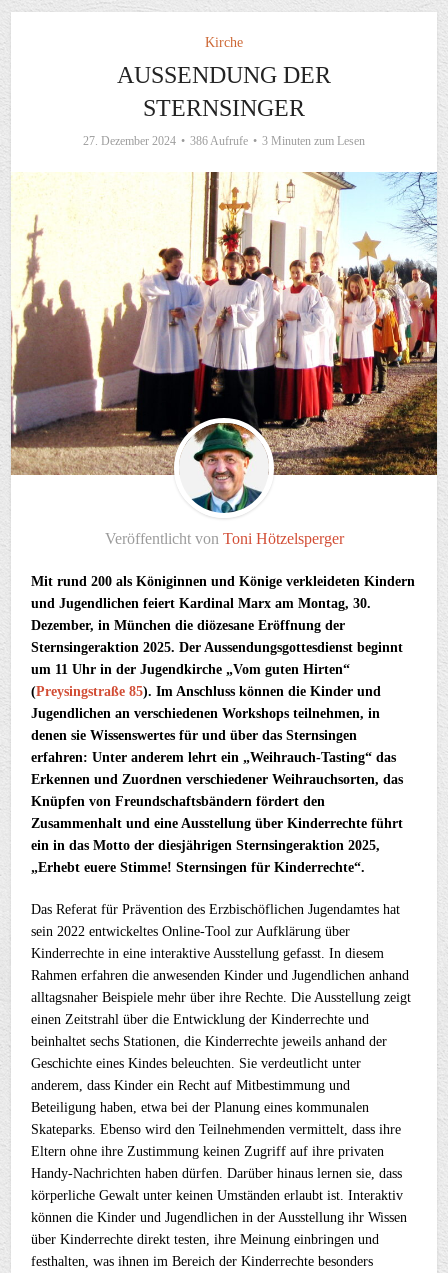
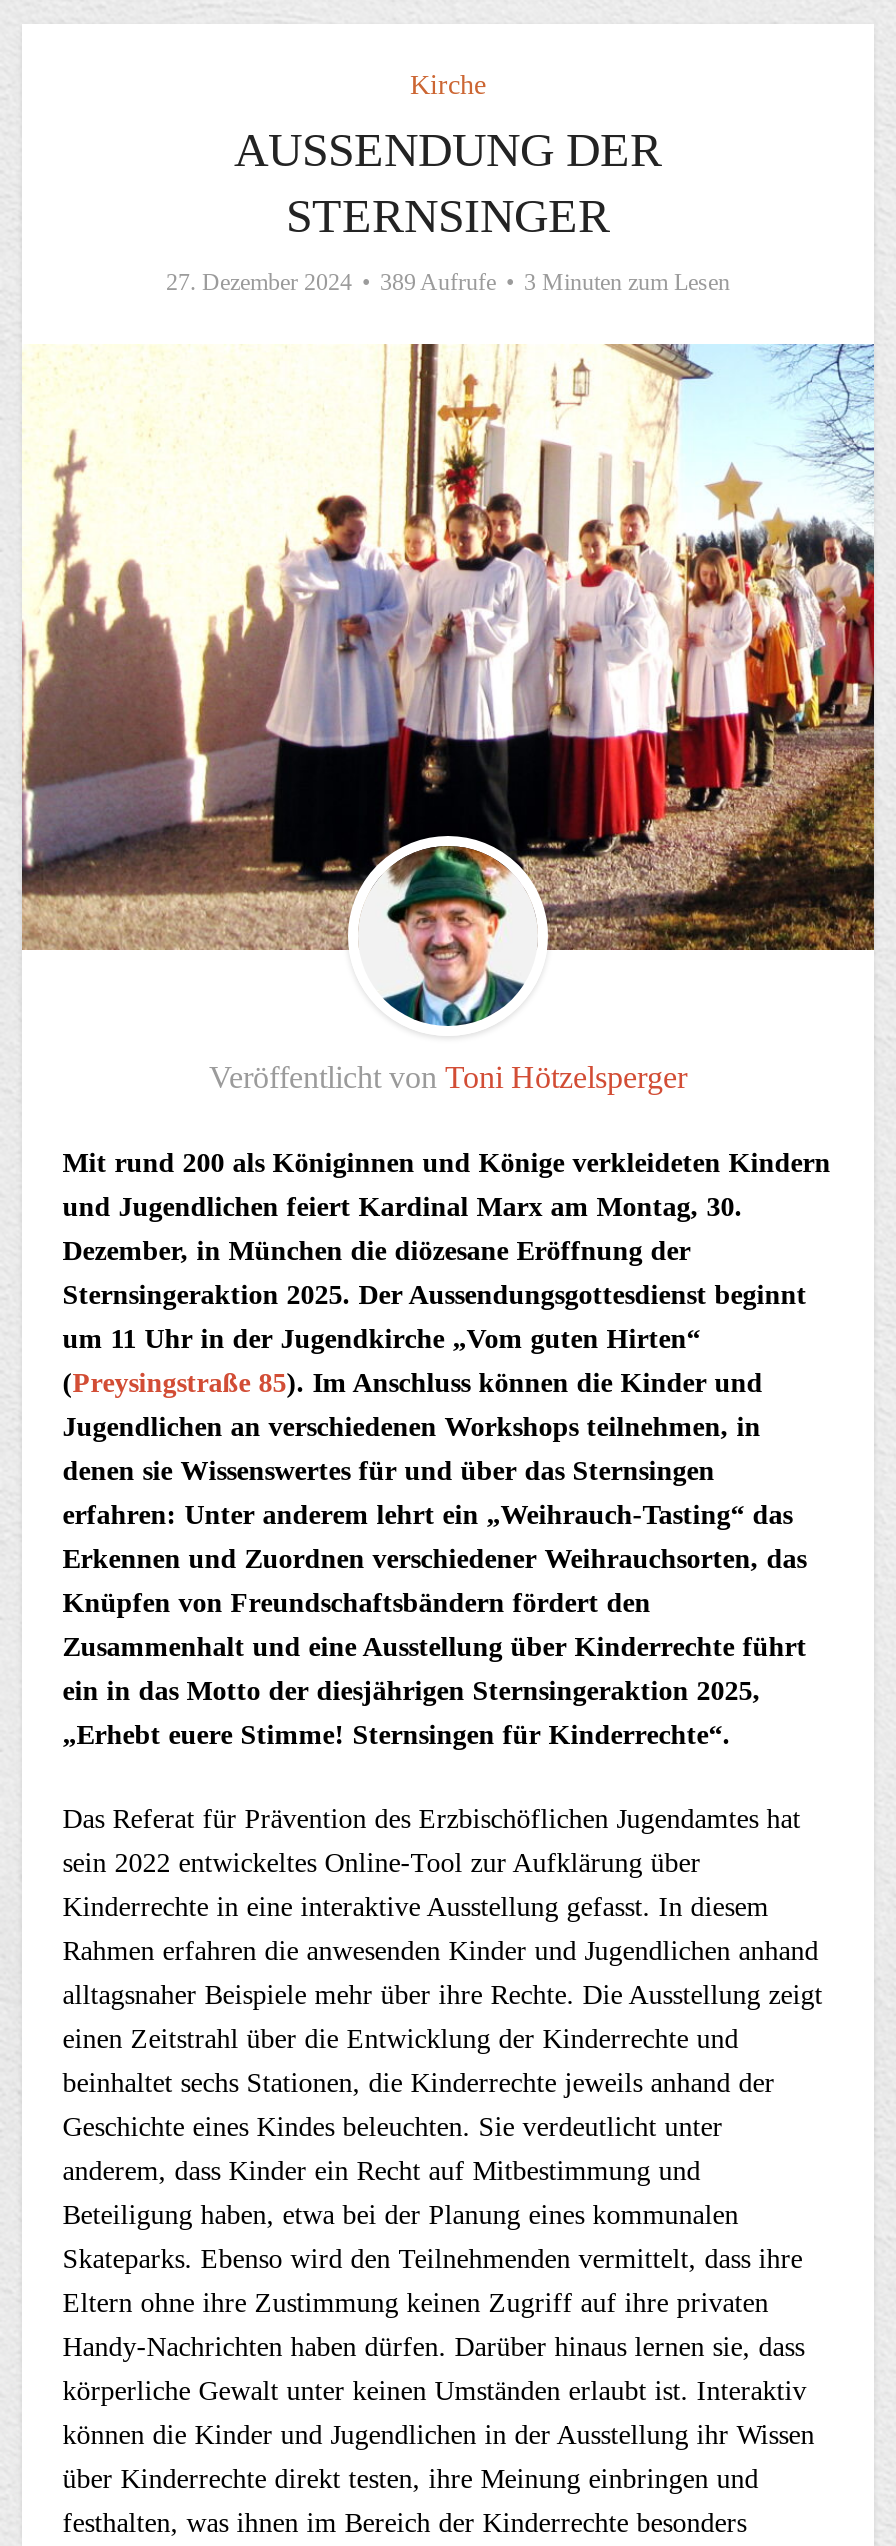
[83,134,365,148] 27. Dezember 2024 386 Aufrufe 3 Minuten zum Lesen -> [166,268,730,296] 27. Dezember 2024 389 Aufrufe 3 Minuten zum Lesen

